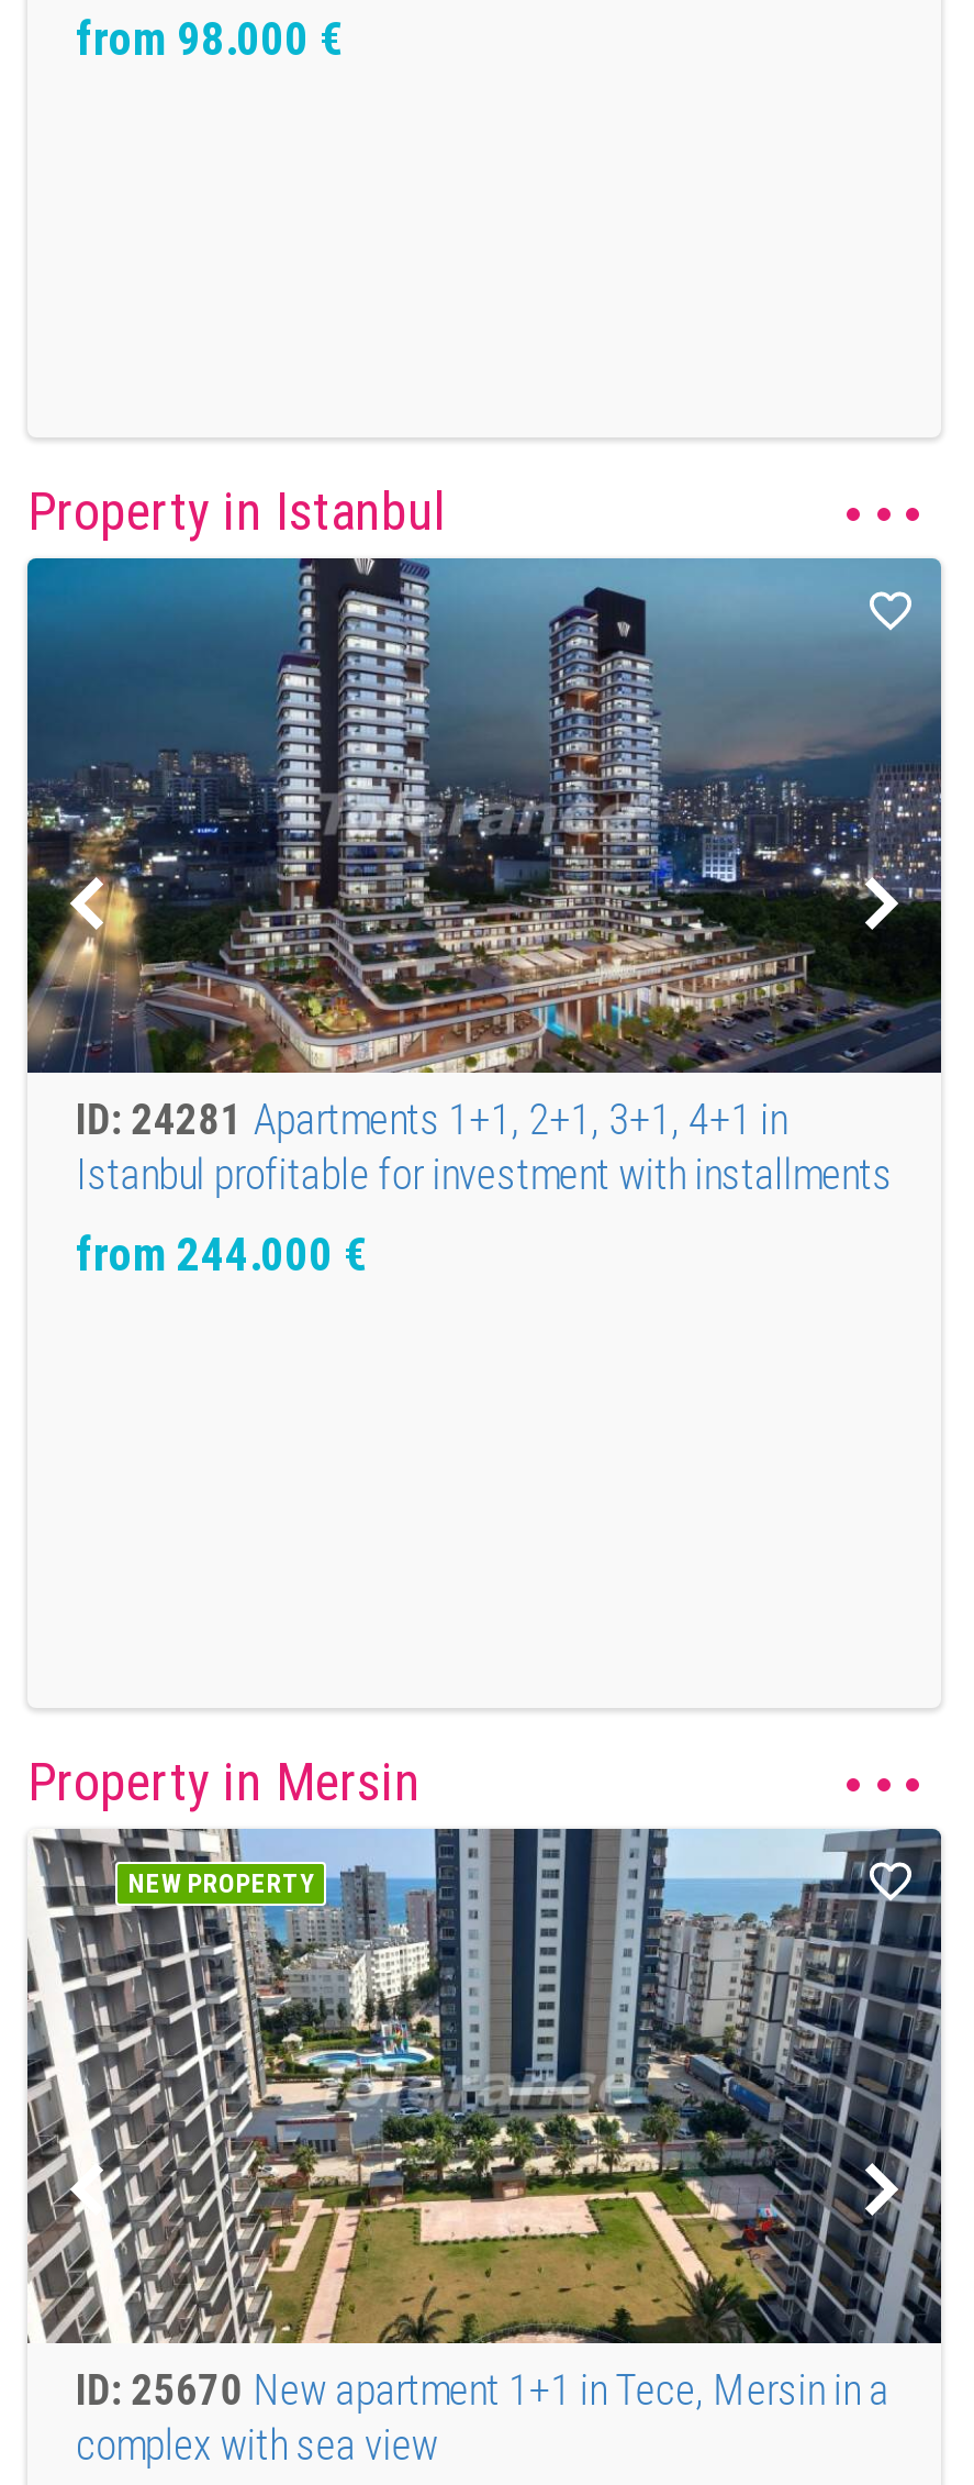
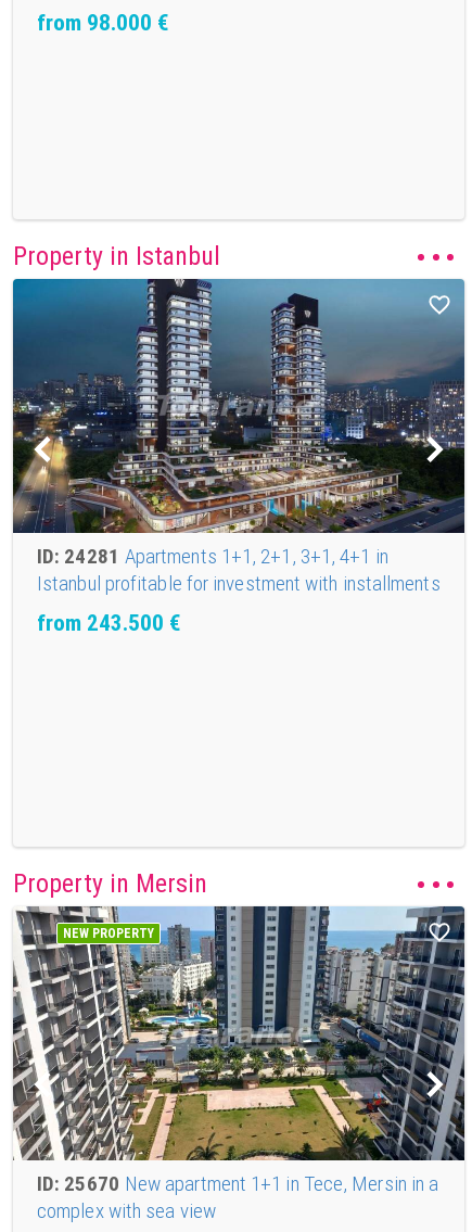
[76,1229,368,1282] from 244.000 € -> [37,610,181,636] from 243.500 €

